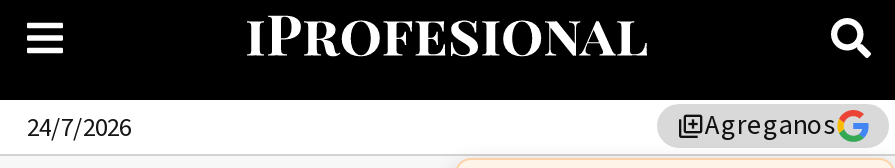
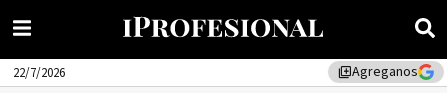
[27,112,131,146] 24/7/2026 -> [13,65,65,82] 22/7/2026

